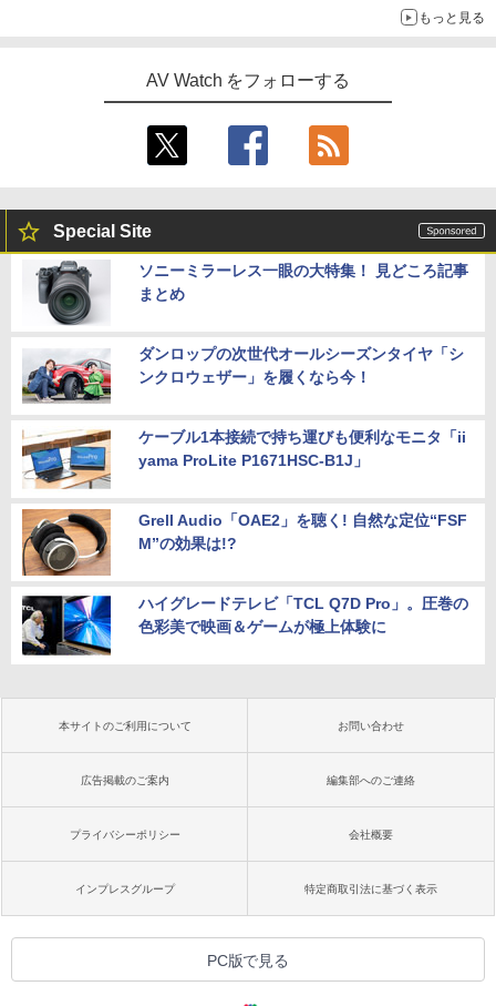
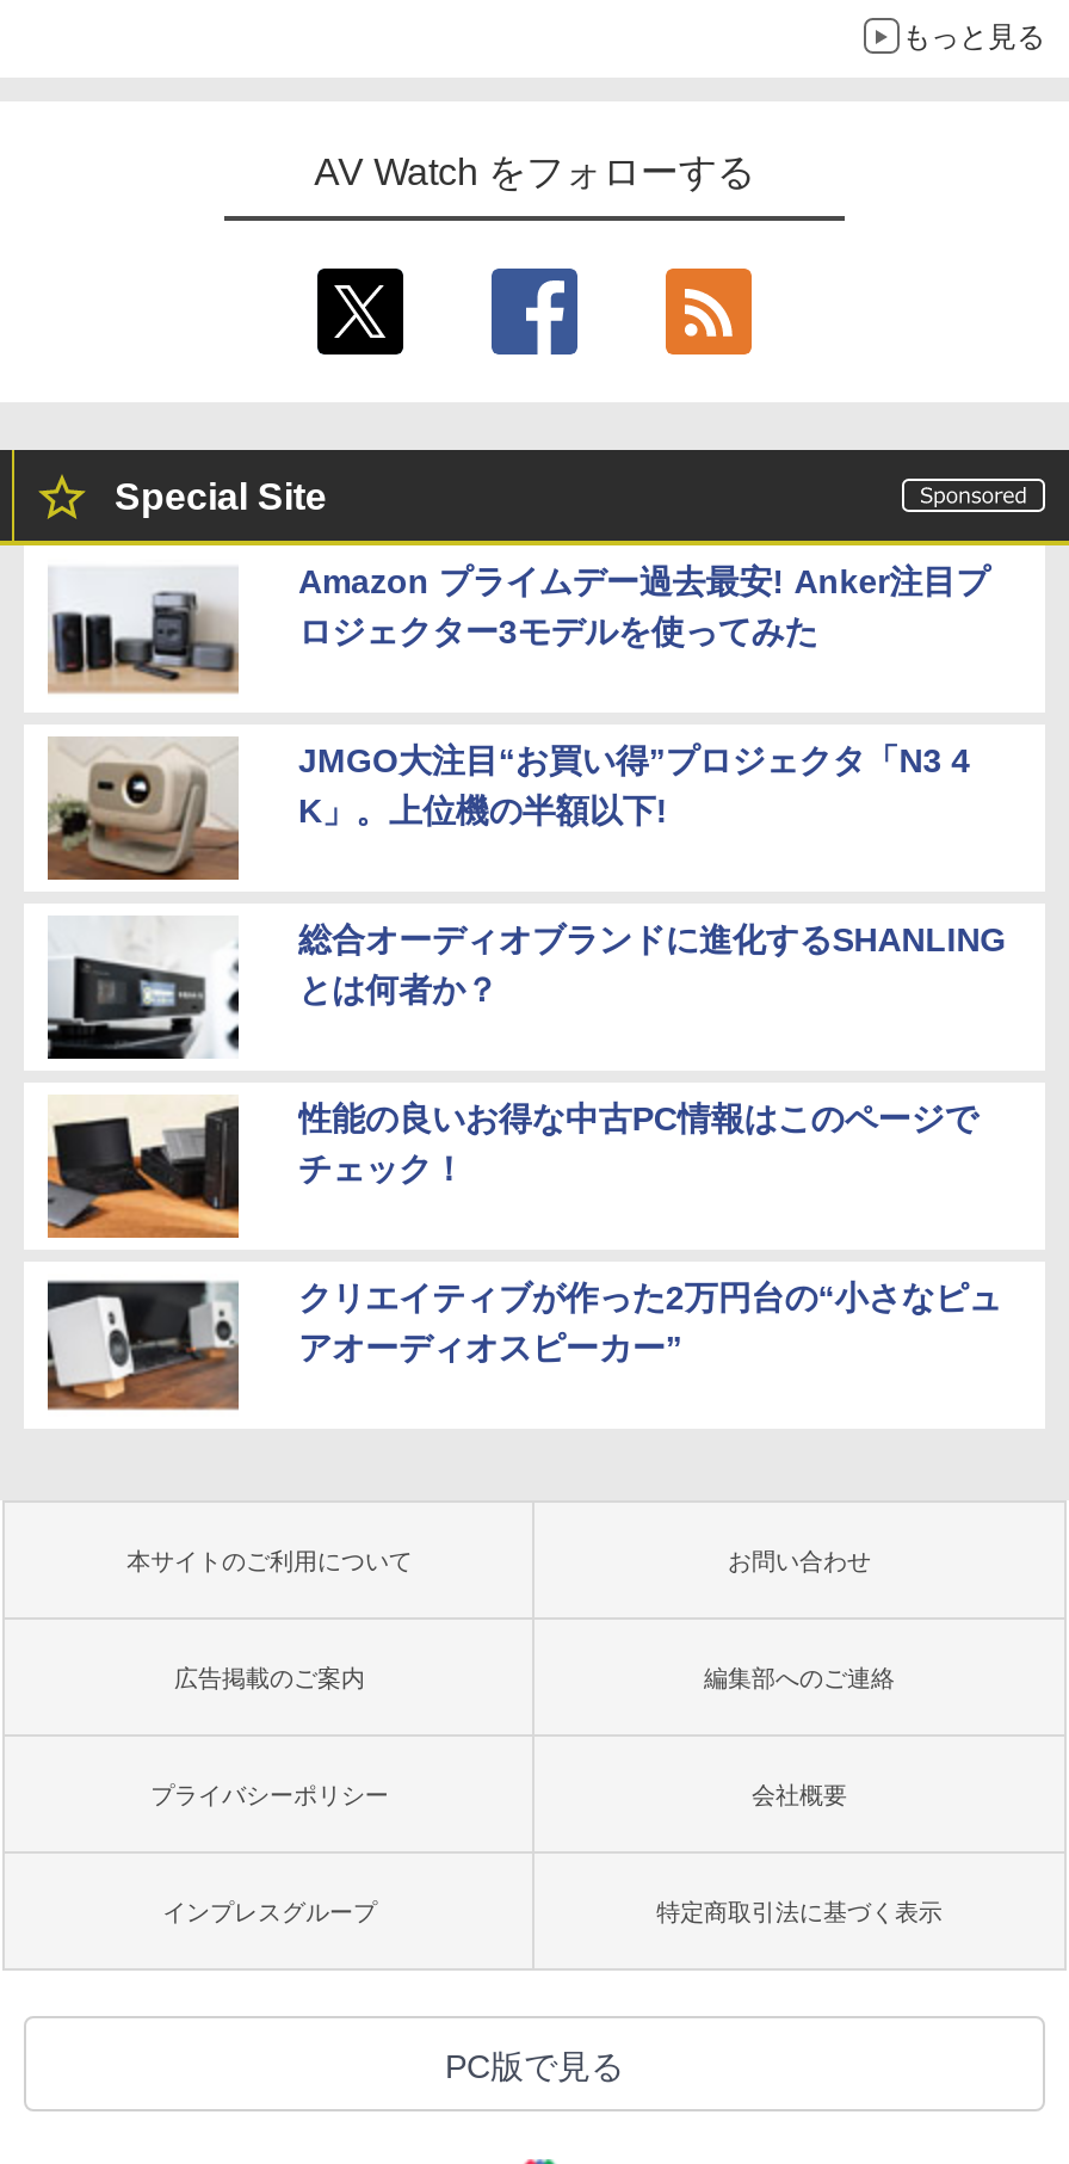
[22,260,468,326] [image] | ソニーミラーレス一眼の大特集！ 見どころ記事 | まとめ -> [45,560,989,698] [image] | Amazon プライムデー過去最安! Anker注目プ | ロジェクター3モデルを使ってみた
[22,344,464,409] [image] | ダンロップの次世代オールシーズンタイヤ「シ | ンクロウェザー」を履くなら今！ -> [45,736,970,882] [image] | JMGO大注目“お買い得”プロジェクタ「N3 4 | K」。上位機の半額以下!
[21,428,466,492] [image] | ケーブル1本接続で持ち運びも便利なモニタ「ii | yama ProLite P1671HSC-B1J」 -> [45,918,1006,1061] [image] | 総合オーディオブランドに進化するSHANLING | とは何者か？
[22,509,467,577] [image] | Grell Audio「OAE2」を聴く! 自然な定位“FSF | M”の効果は!? -> [48,1097,978,1240] [image] | 性能の良いお得な中古PC情報はこのページで | チェック！
[21,595,468,657] [image] | ハイグレードテレビ「TCL Q7D Pro」。圧巻の | 色彩美で映画＆ゲームが極上体験に -> [45,1278,1001,1412] [image] | クリエイティブが作った2万円台の“小さなピュ | アオーディオスピーカー”

